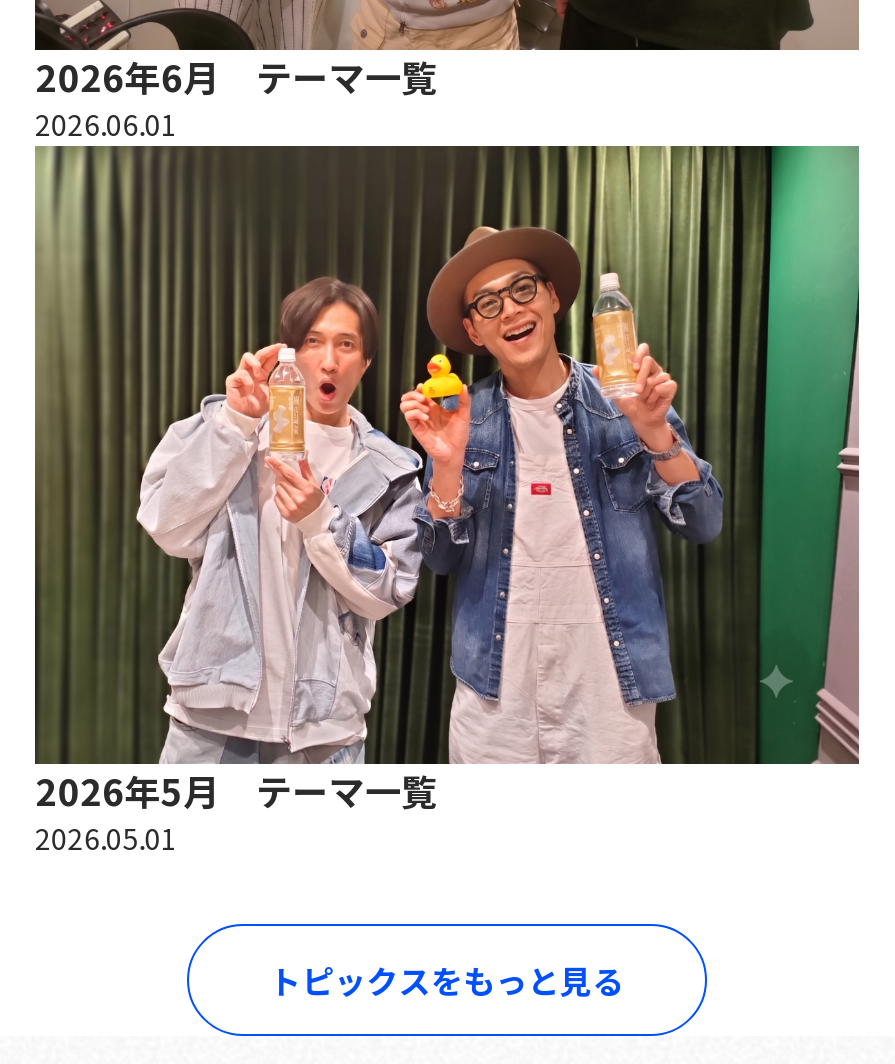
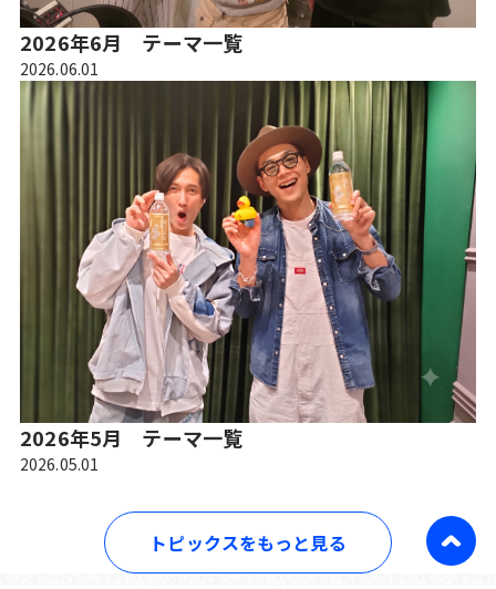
none -> [425,515,477,567] [image]

